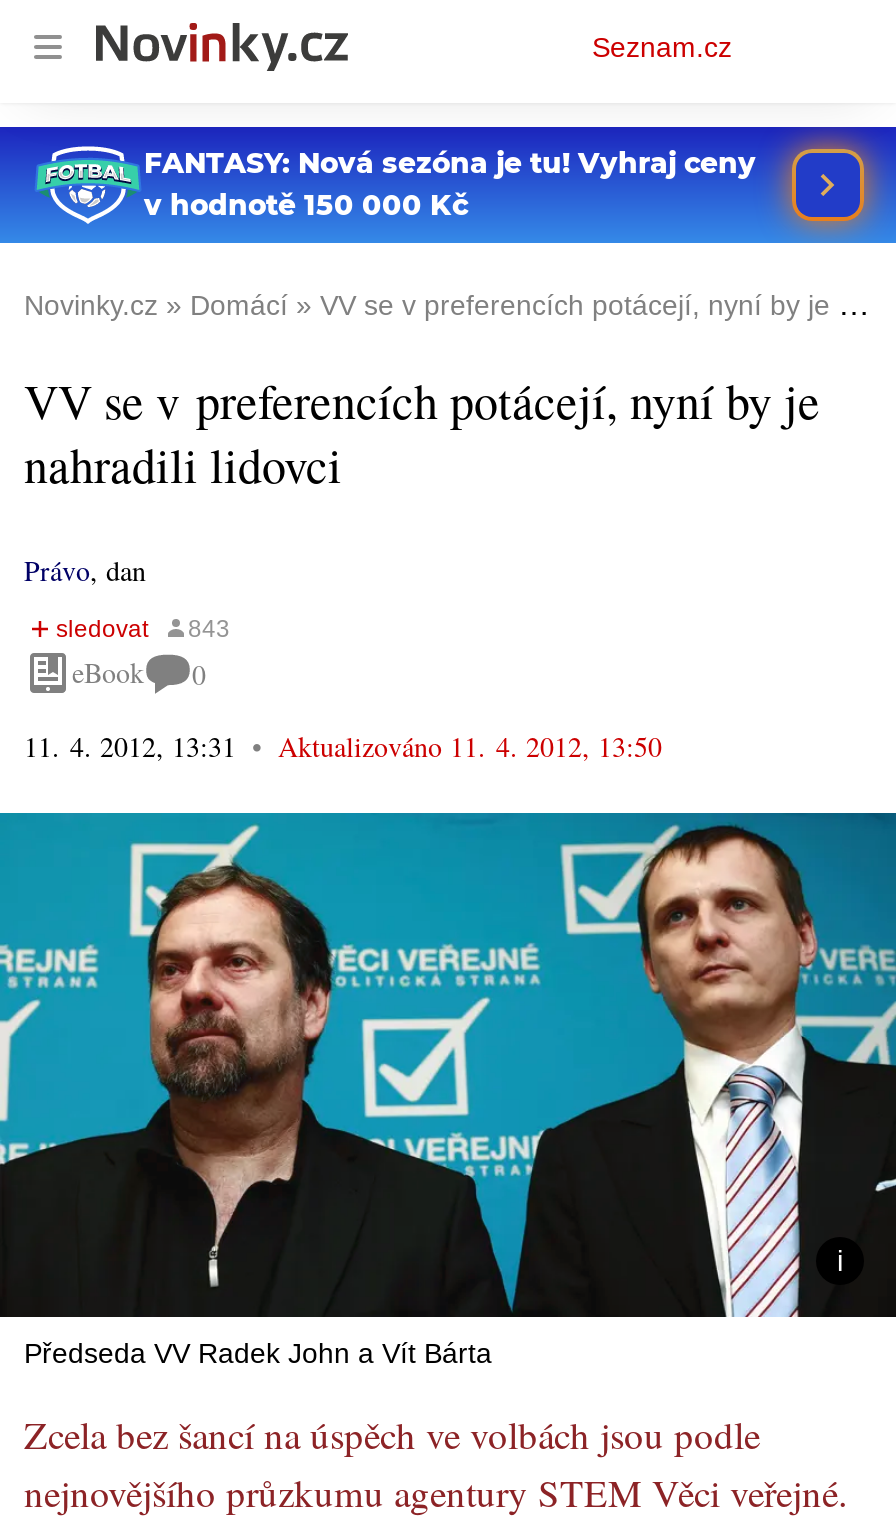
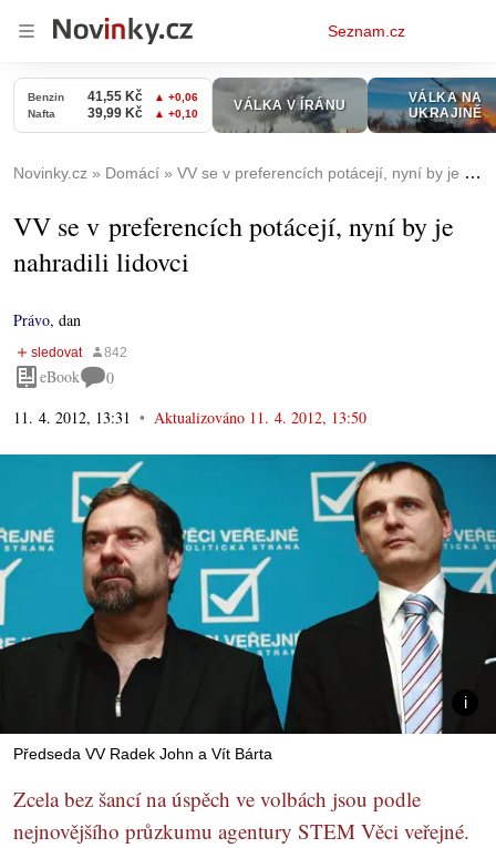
[6,125,890,245] [image] -> [3,75,493,139] [image]

